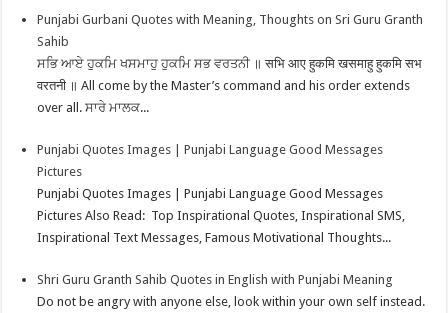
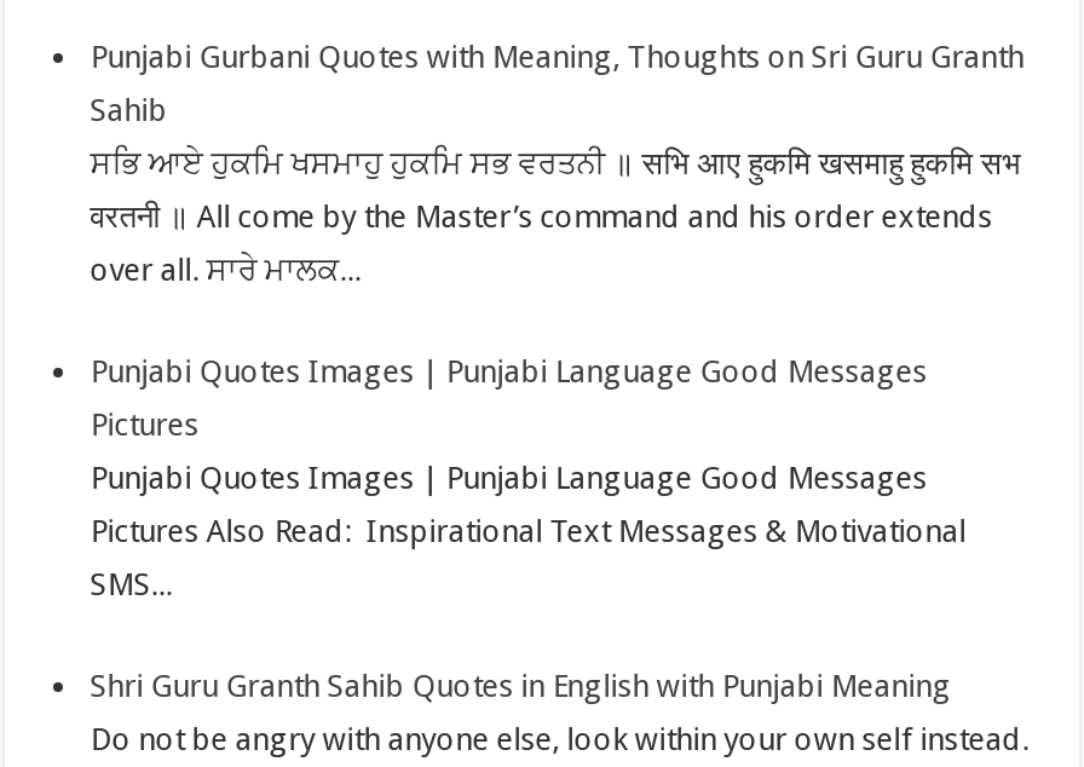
[37,208,405,223] Pictures Also Read: Top Inspirational Quotes, Inspirational SMS, -> [90,512,966,548] Pictures Also Read: Inspirational Text Messages & Motivational
[37,230,391,245] Inspirational Text Messages, Famous Motivational Thoughts... -> [90,565,172,602] SMS...

